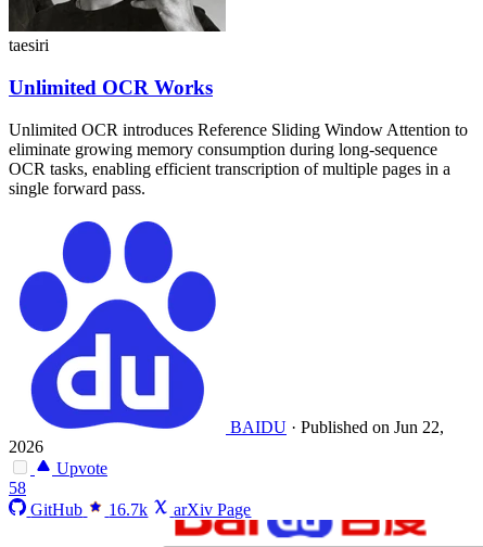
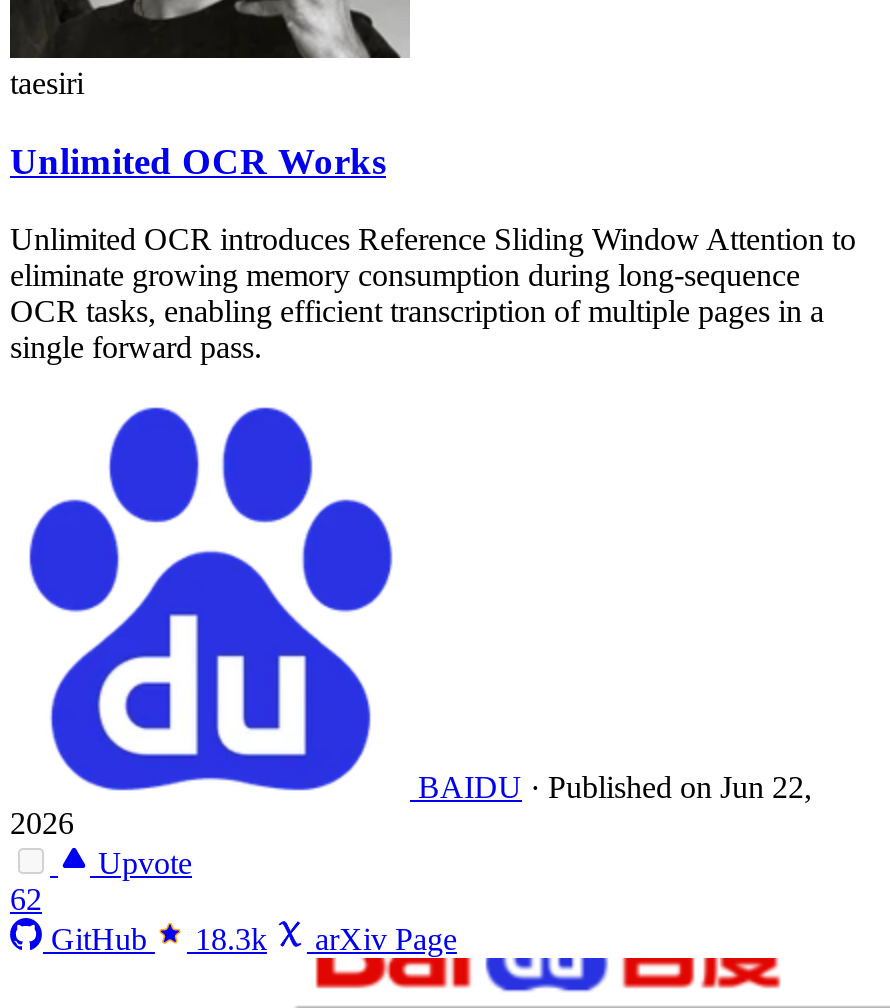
[9,478,26,497] 58 -> [10,881,42,915] 62
[31,500,251,518] GitHub 16.7k arXiv Page -> [51,921,457,955] GitHub 18.3k arXiv Page

